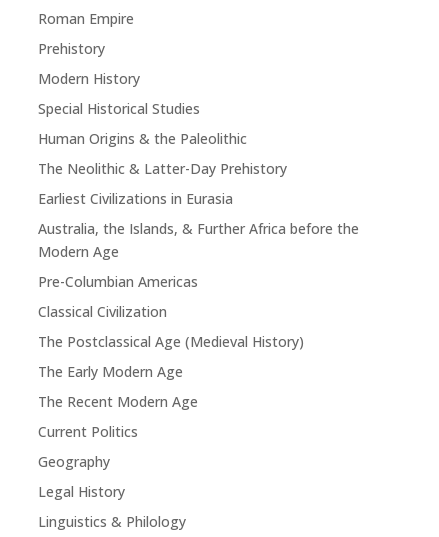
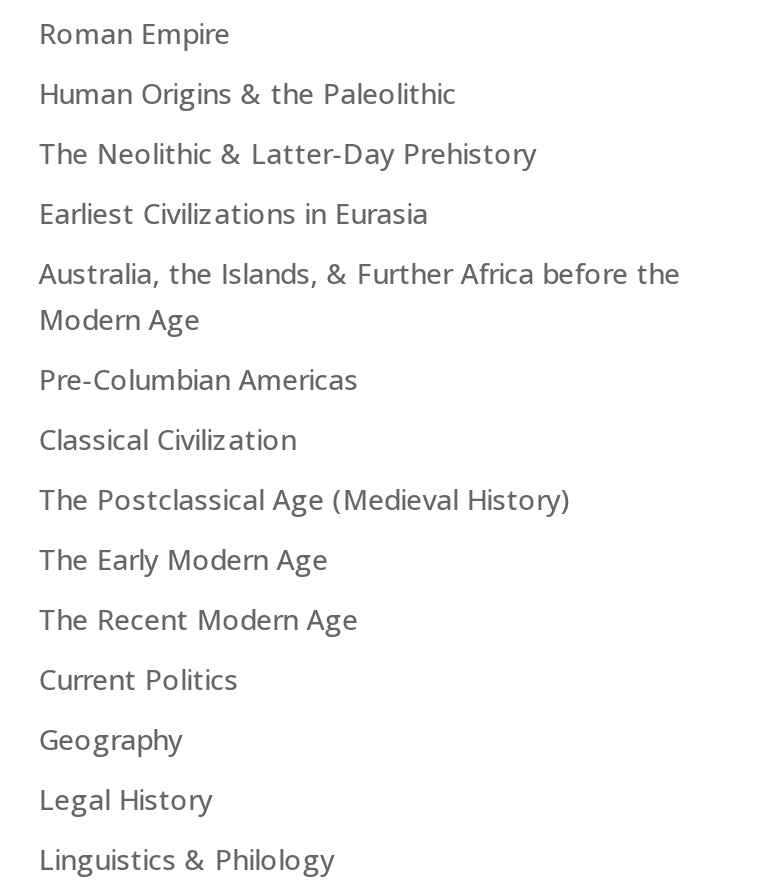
[38,39,200,118] Prehistory | Modern History | Special Historical Studies -> none

